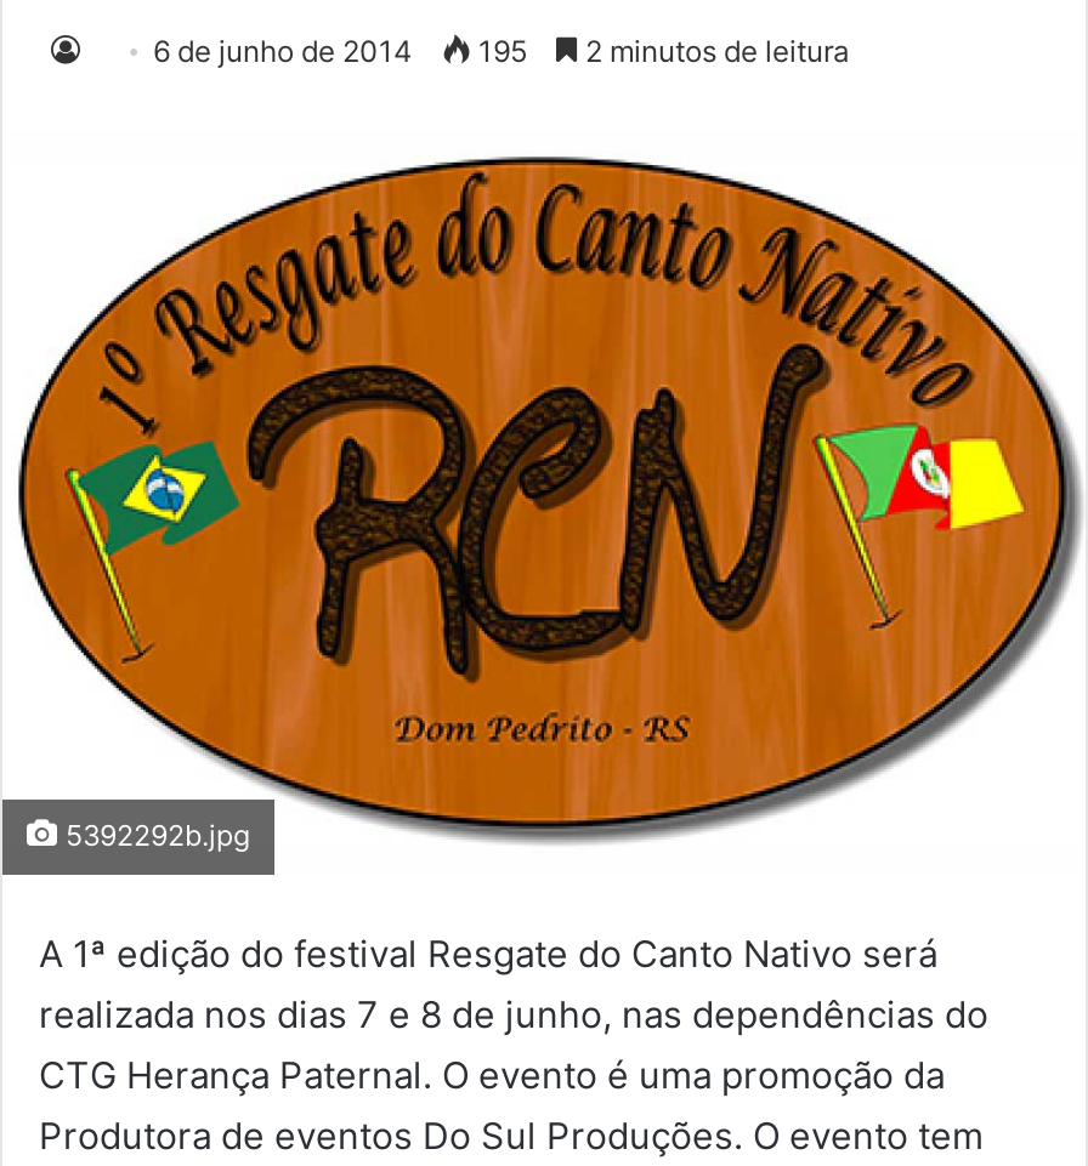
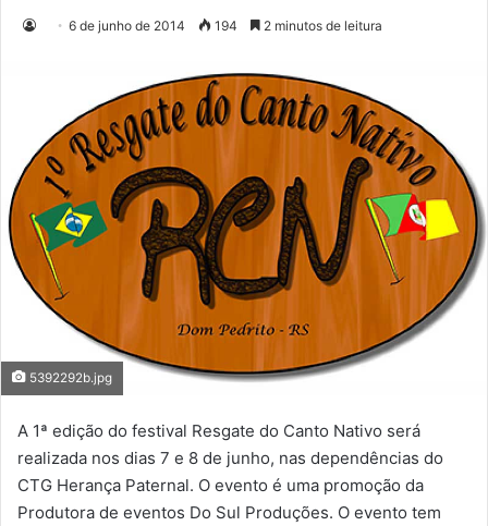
[153,34,850,70] 6 de junho de 2014 195 2 minutos de leitura -> [69,18,382,34] 6 de junho de 2014 194 2 minutos de leitura

